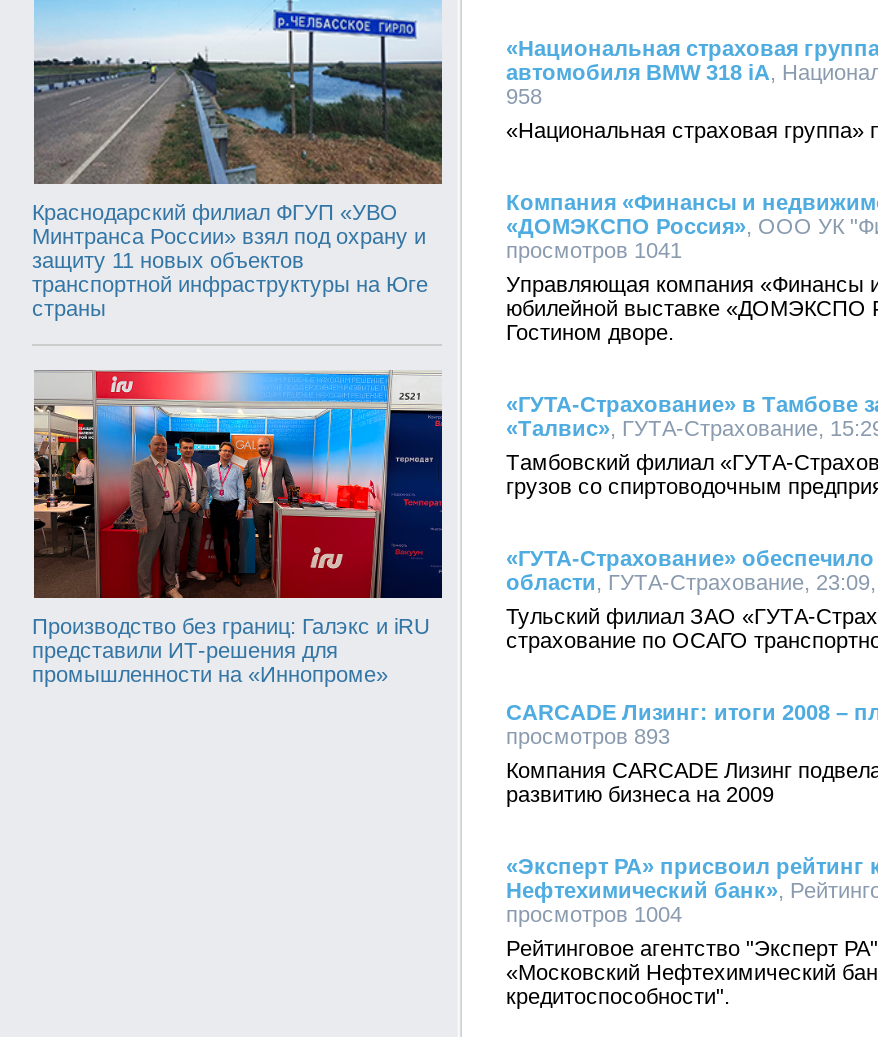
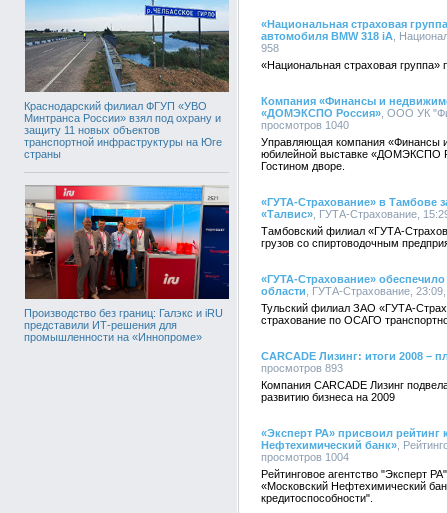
[506,238,682,262] просмотров 1041 -> [261,119,349,131] просмотров 1040

